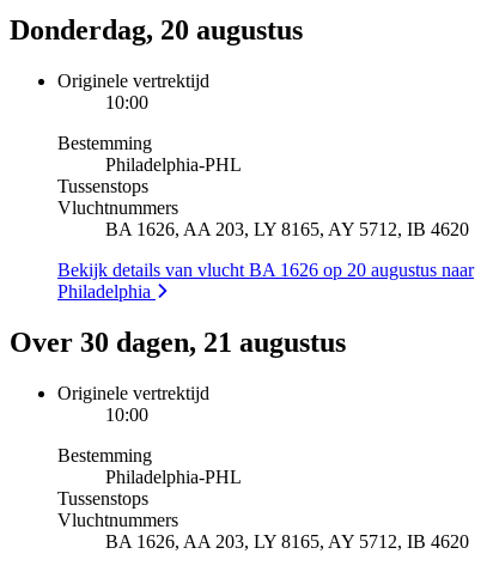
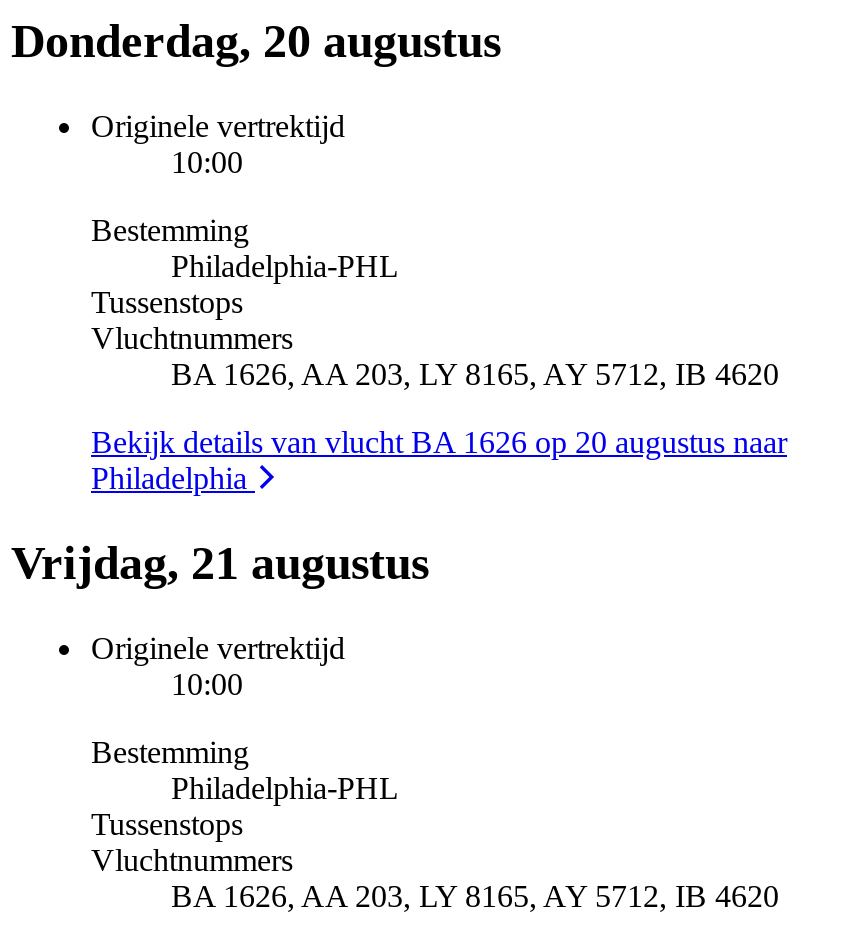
[10,326,346,357] Over 30 dagen, 21 augustus -> [11,537,429,589] Vrijdag, 21 augustus

